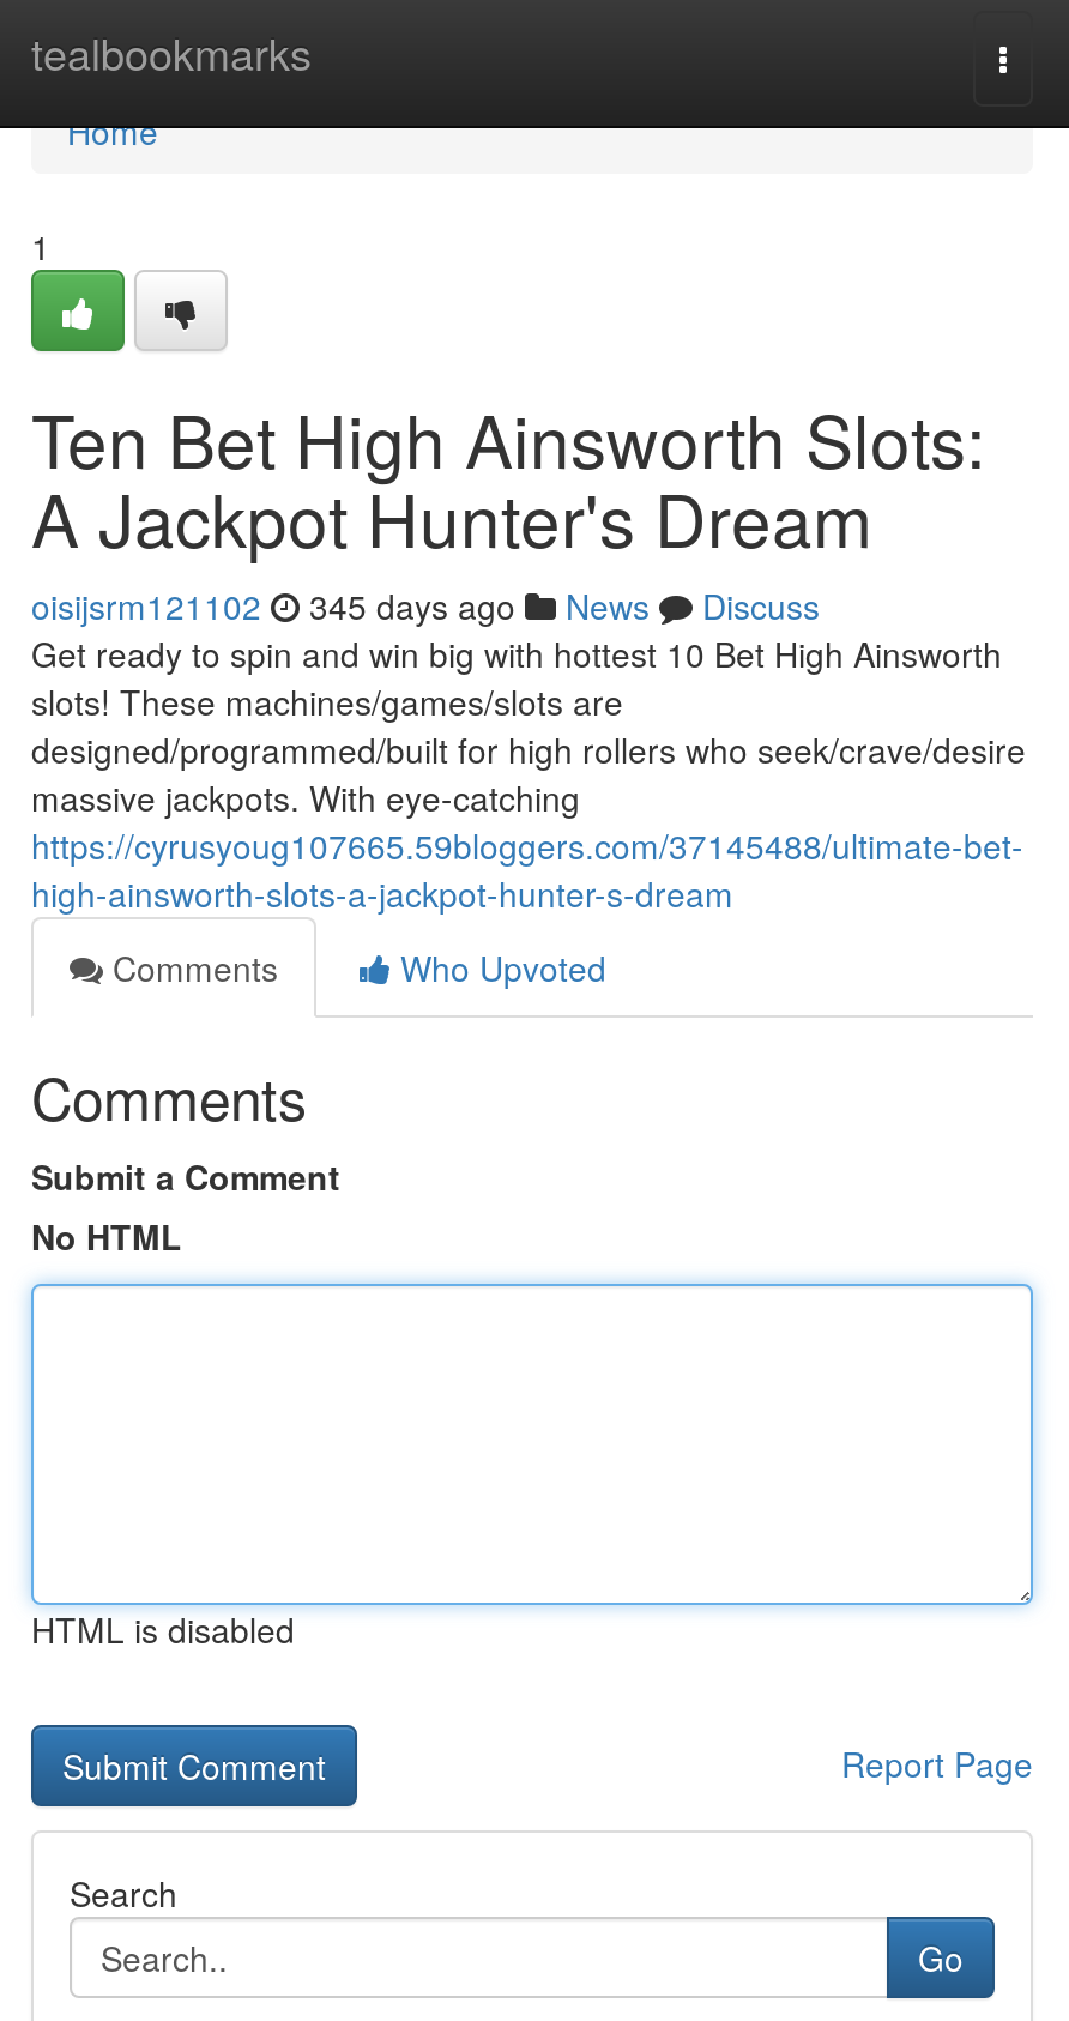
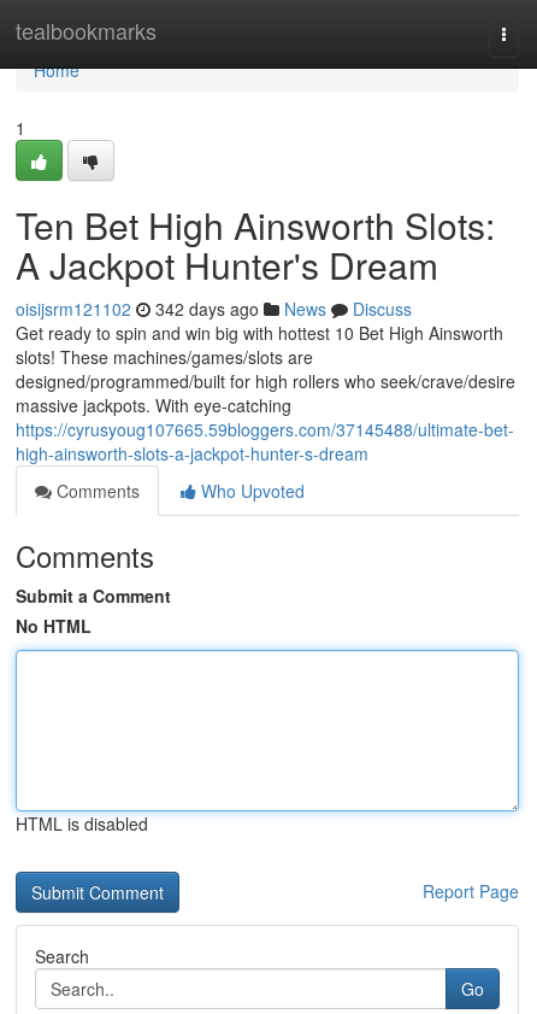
[31,581,820,629] oisijsrm121102 345 days ago News Discuss -> [16,297,412,321] oisijsrm121102 342 days ago News Discuss

